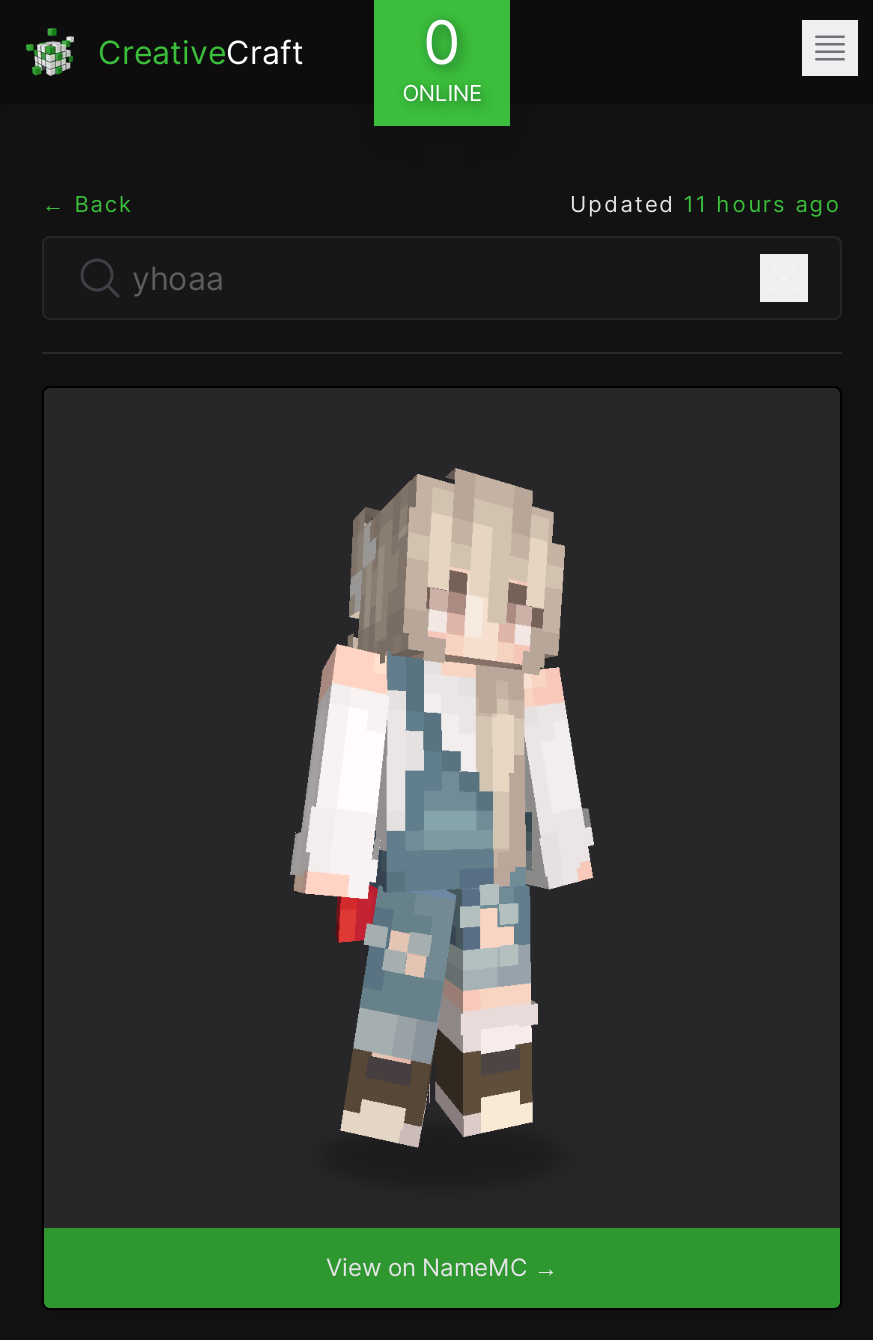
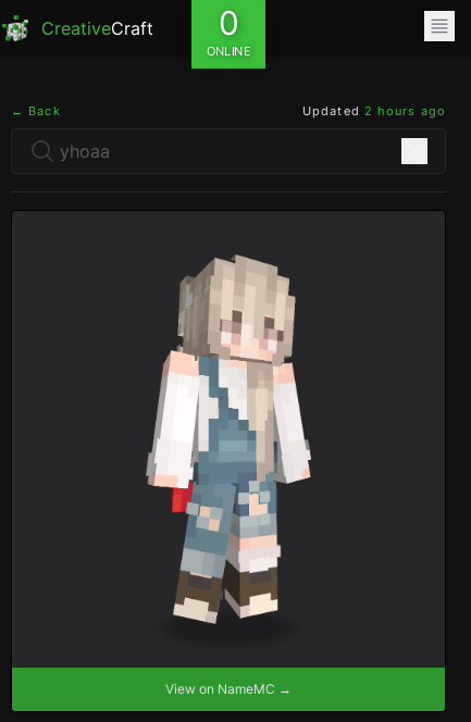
[570,190,842,218] Updated 11 hours ago -> [303,103,446,119] Updated 2 hours ago

